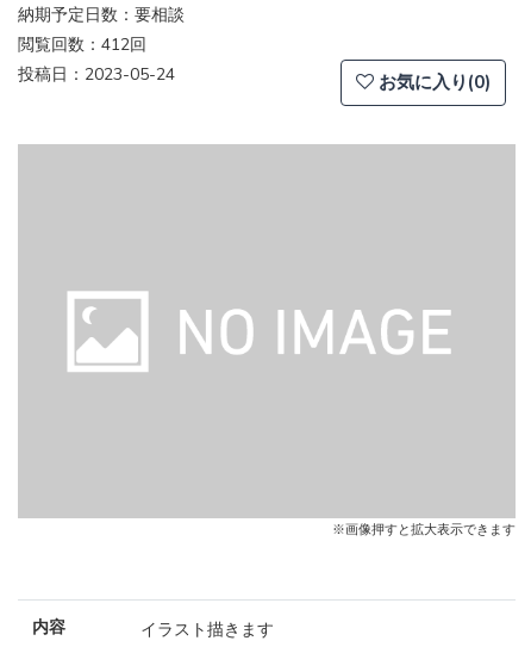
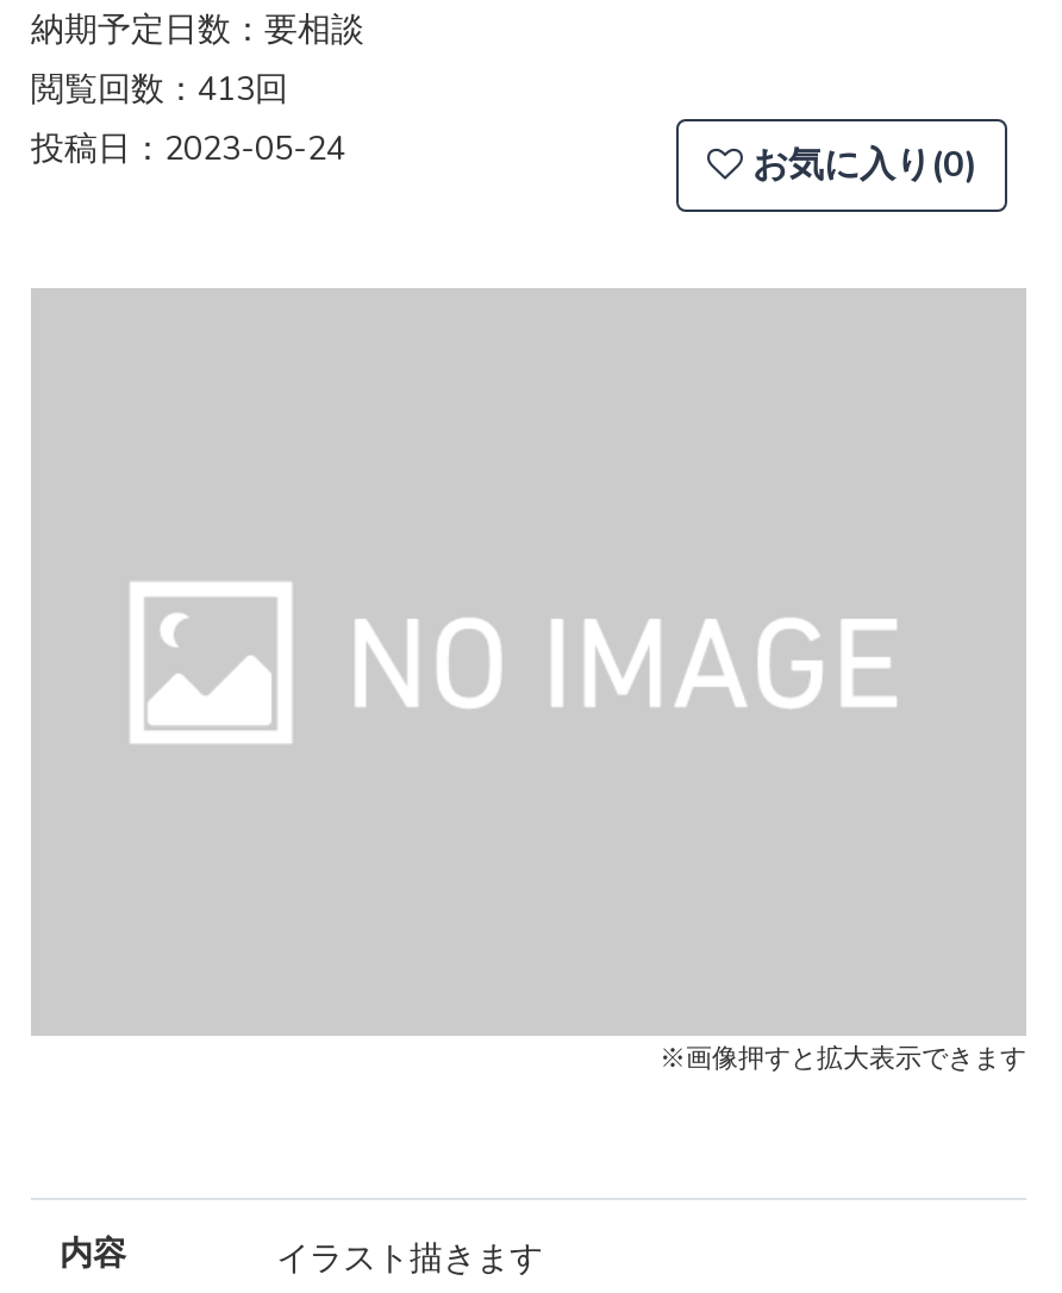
[18,34,146,56] 閲覧回数：412回 -> [31,68,288,113] 閲覧回数：413回

